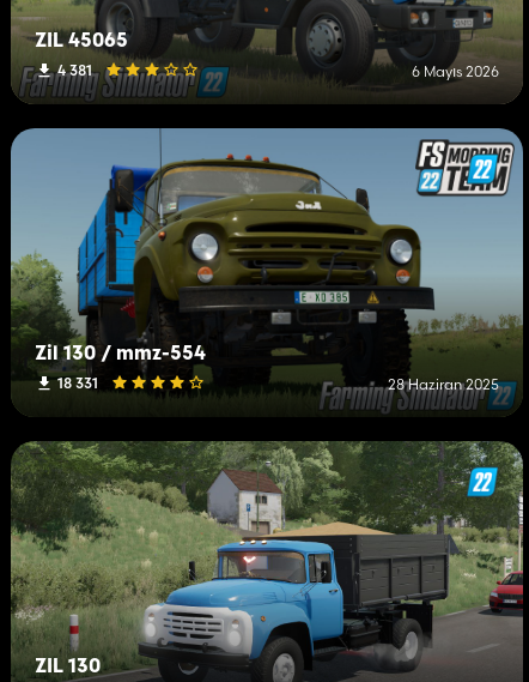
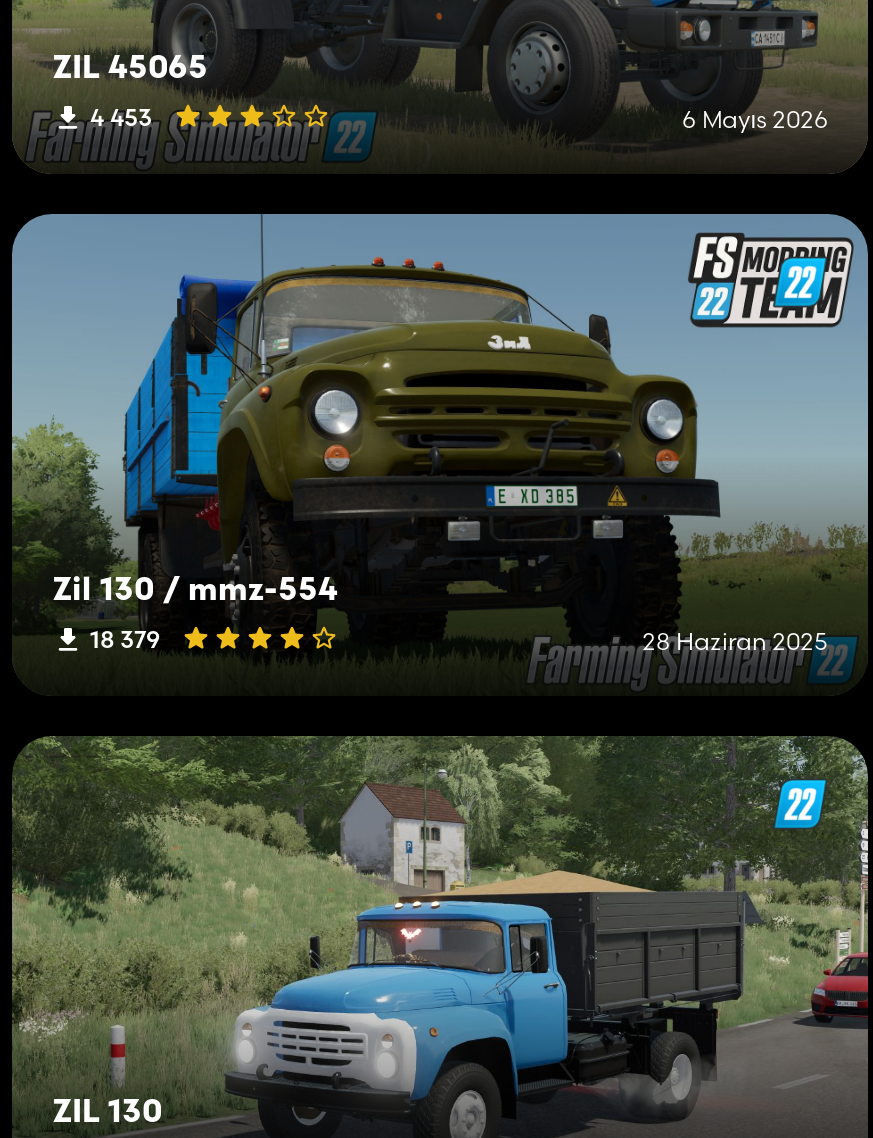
[57,61,92,79] 4 381 -> [90,102,152,132] 4 453
[57,373,98,391] 18 331 -> [90,623,160,653] 18 379

